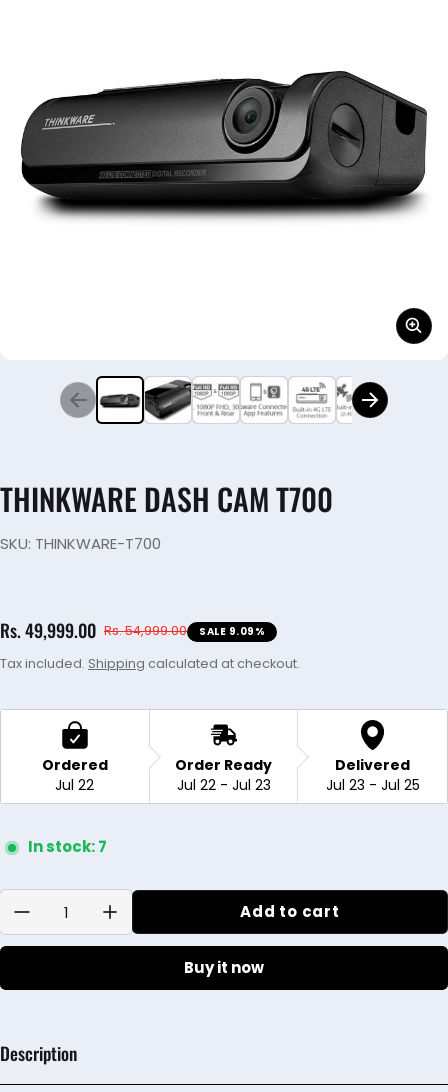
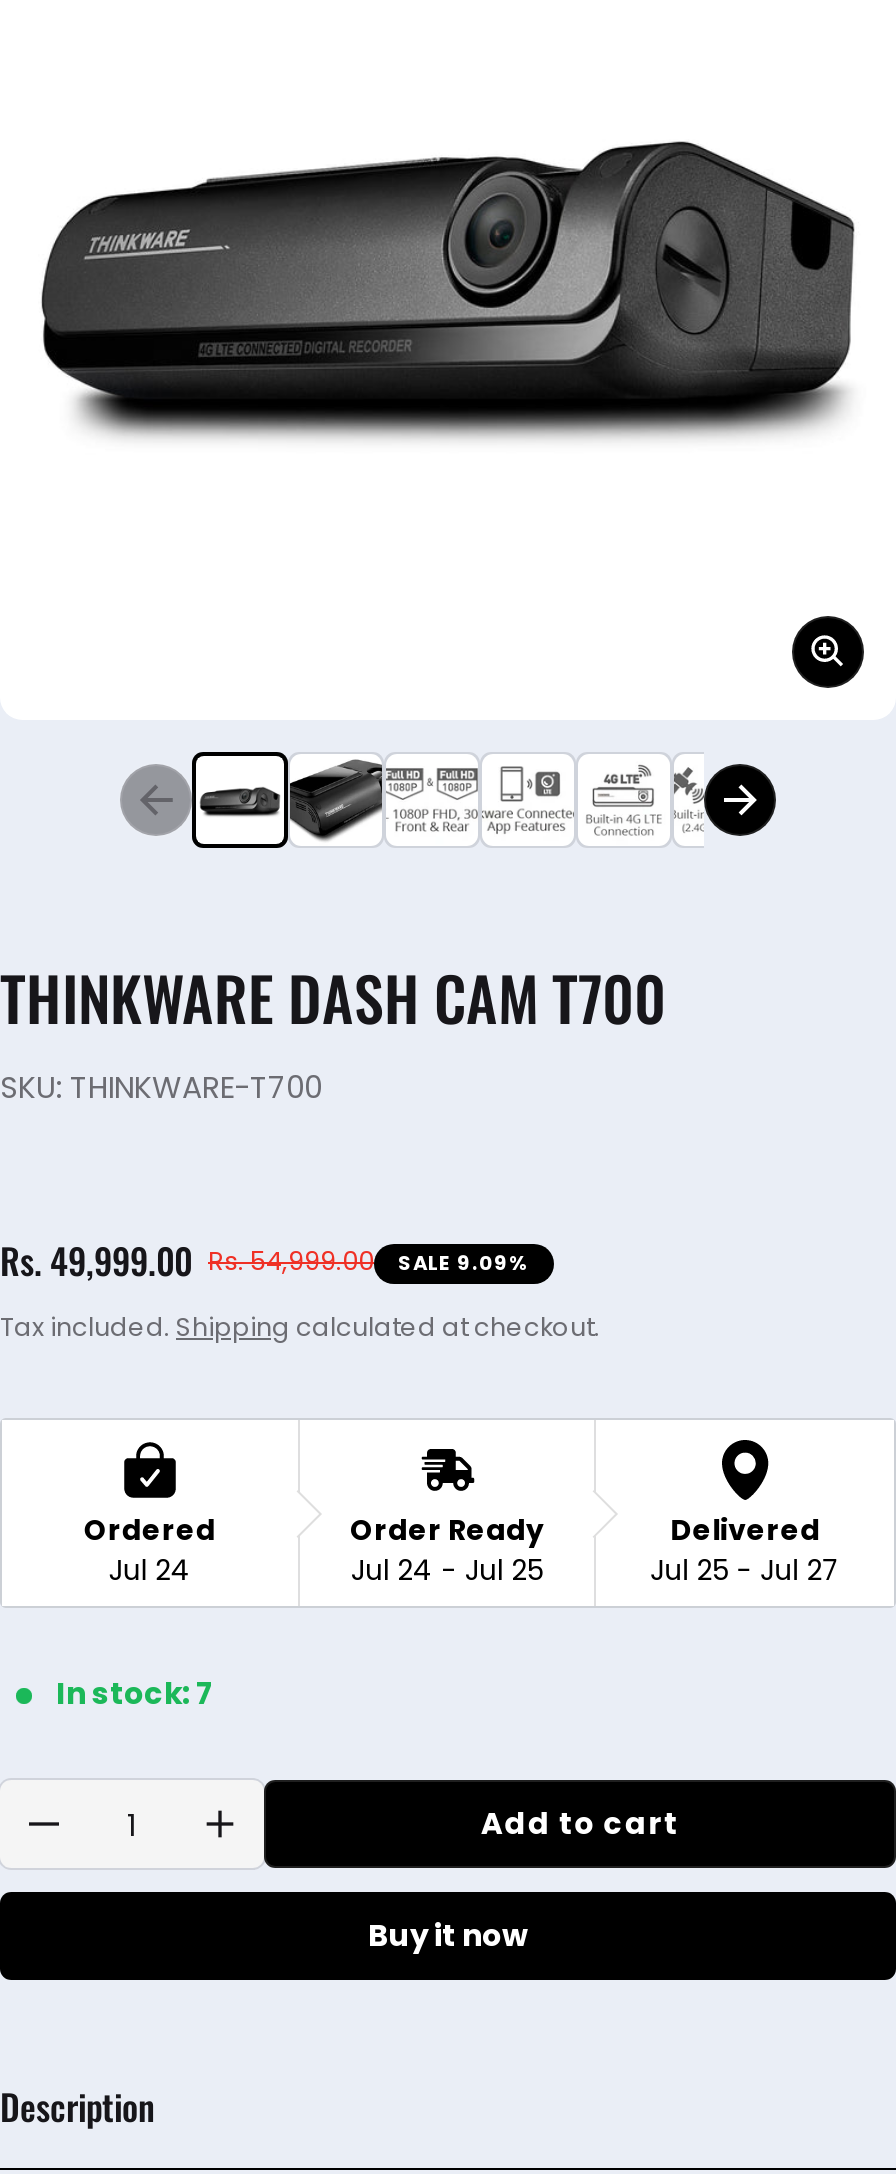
[55,775,94,795] Jul 22 -> [109,1550,191,1590] Jul 24
[176,775,270,795] Jul 22 - Jul 23 -> [351,1550,543,1590] Jul 24 - Jul 25
[326,775,420,795] Jul 23 - Jul 25 -> [650,1550,840,1590] Jul 25 - Jul 27

